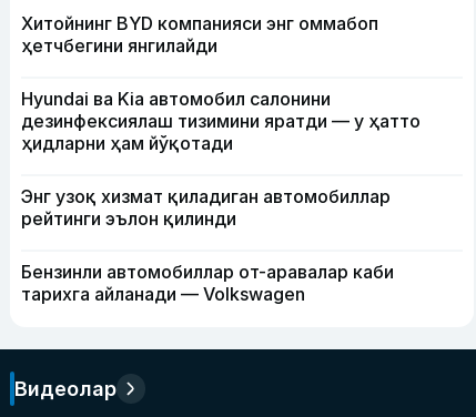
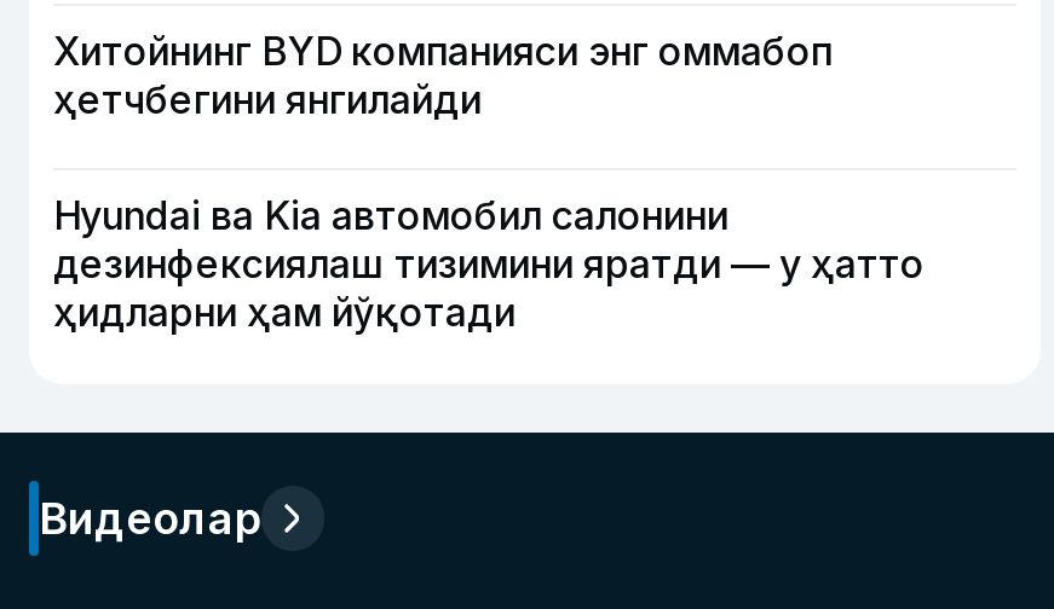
[21,185,394,305] Энг узоқ хизмат қиладиган автомобиллар | рейтинги эълон қилинди | Бензинли автомобиллар от-аравалар каби | тарихга айланади — Volkswagen -> none

